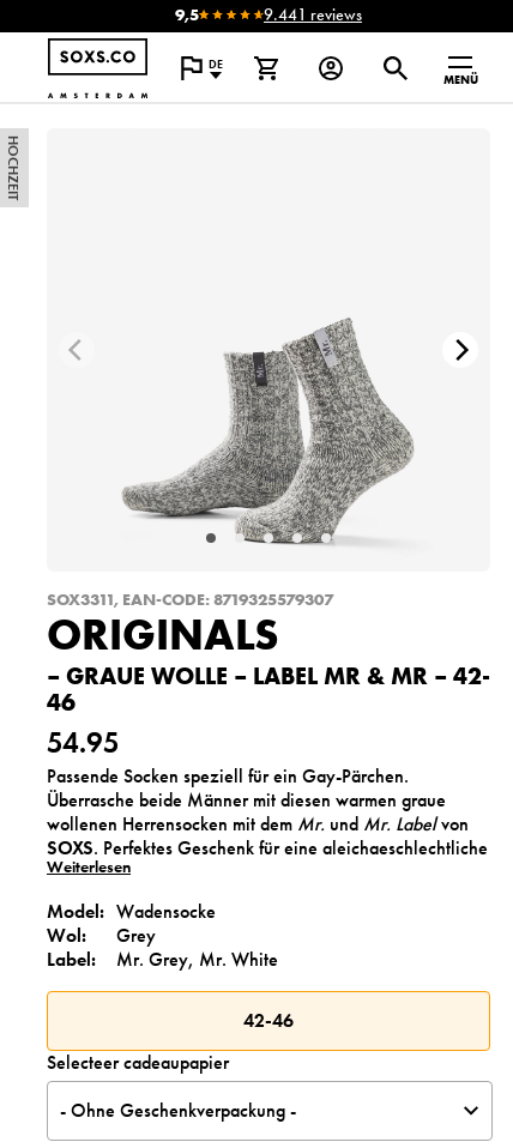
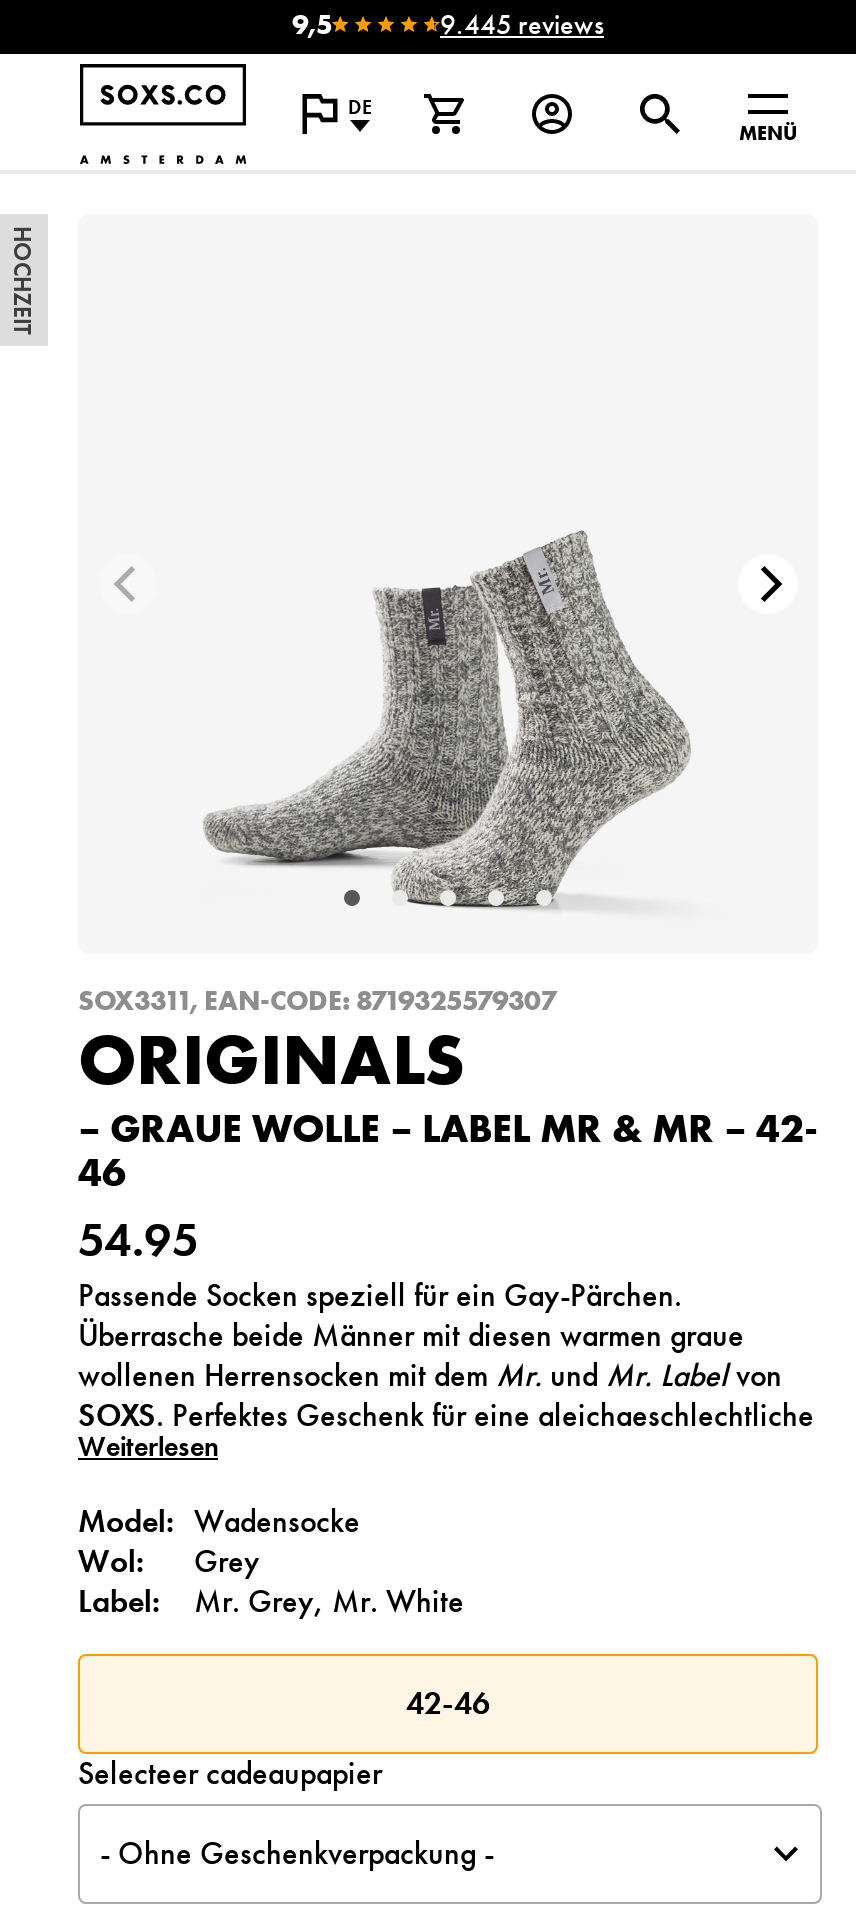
[264,4,362,25] 9.441 reviews -> [440,6,604,42] 9.445 reviews

